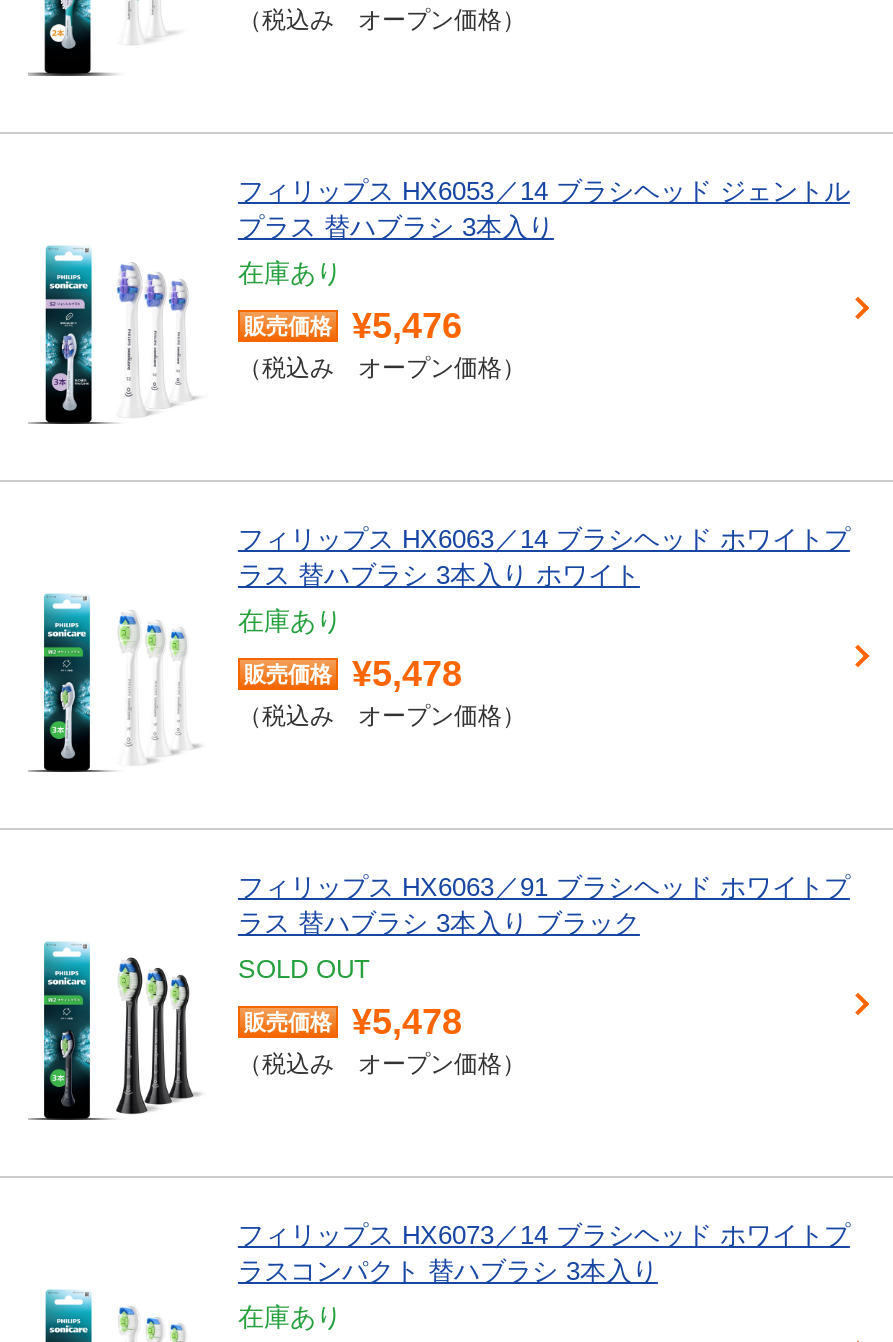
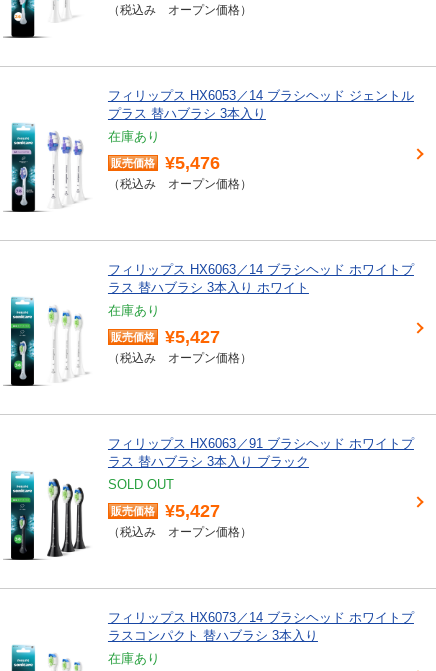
[352,654,462,694] ¥5,478 -> [165,327,220,347] ¥5,427
[352,1002,462,1042] ¥5,478 -> [165,501,220,521] ¥5,427

